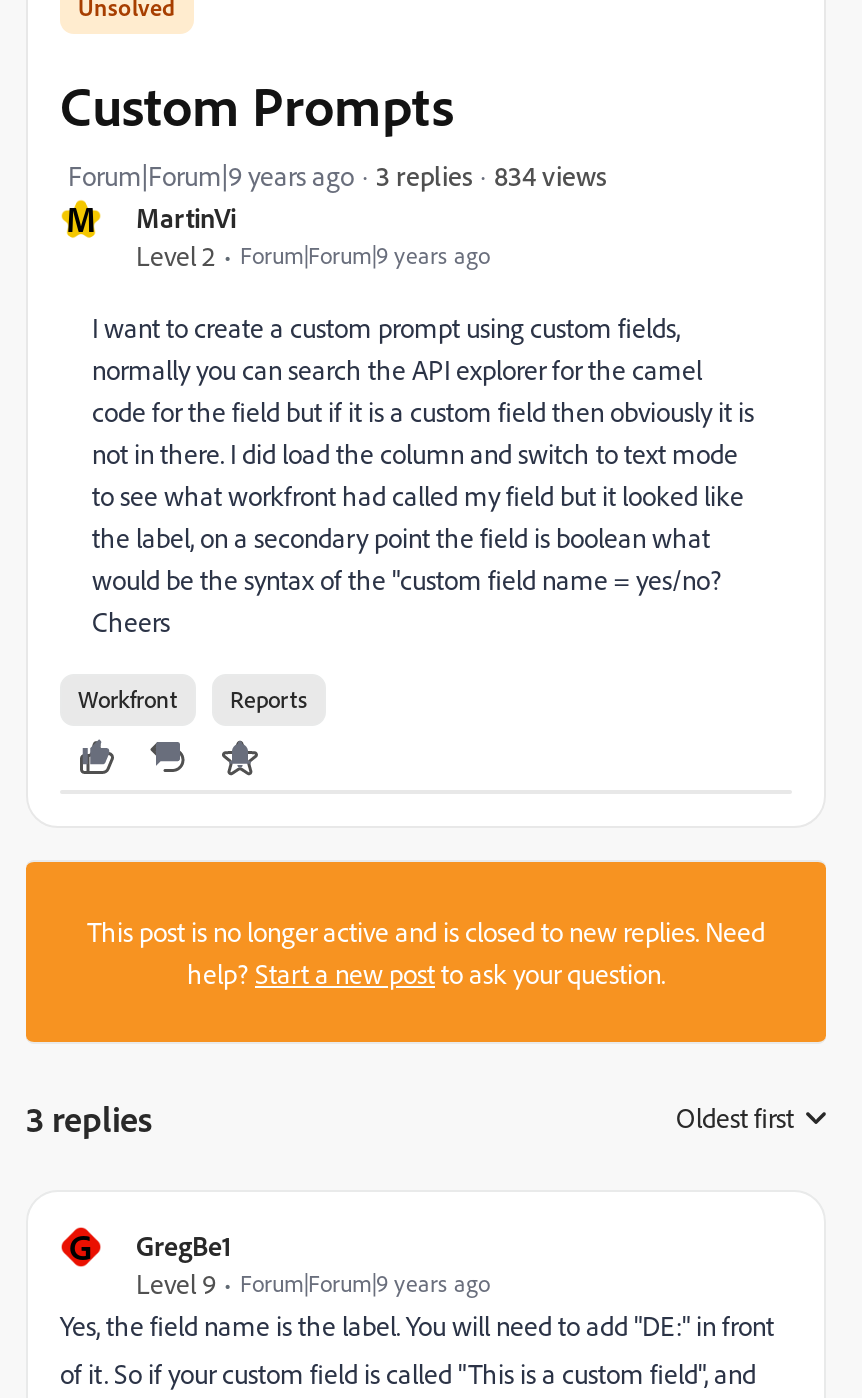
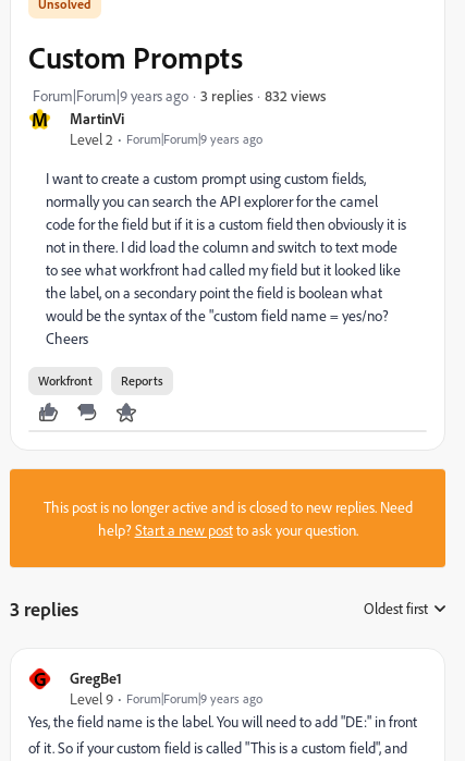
[494,157,606,191] 834 views -> [265,85,326,104] 832 views

